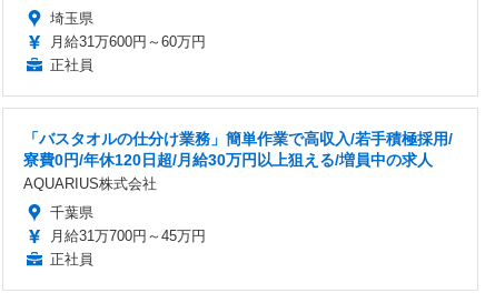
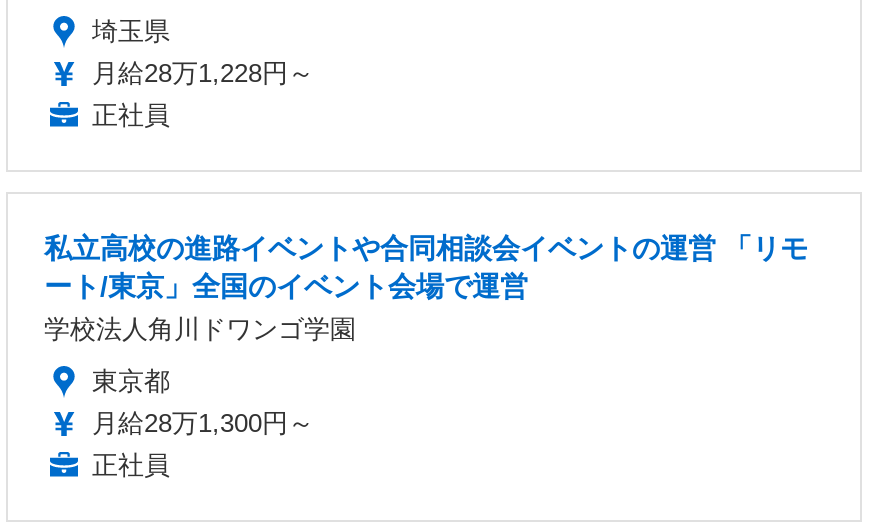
[50,33,206,49] 月給31万600円～60万円 -> [92,57,314,87] 月給28万1,228円～
[23,129,453,192] 「バスタオルの仕分け業務」簡単作業で高収入/若手積極採用/ | 寮費0円/年休120日超/月給30万円以上狙える/増員中の求人 | AQUARIUS株式会社 -> [44,231,808,343] 私立高校の進路イベントや合同相談会イベントの運営 「リモ | ート/東京」全国のイベント会場で運営 | 学校法人角川ドワンゴ学園
[50,204,206,244] 千葉県 | 月給31万700円～45万円 -> [92,365,314,437] 東京都 | 月給28万1,300円～

